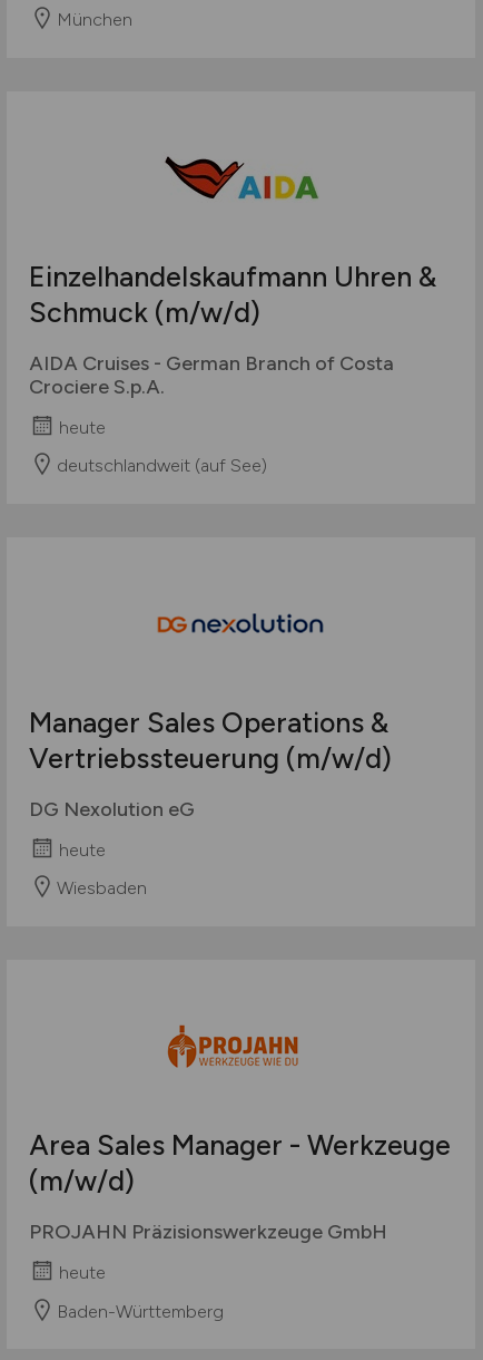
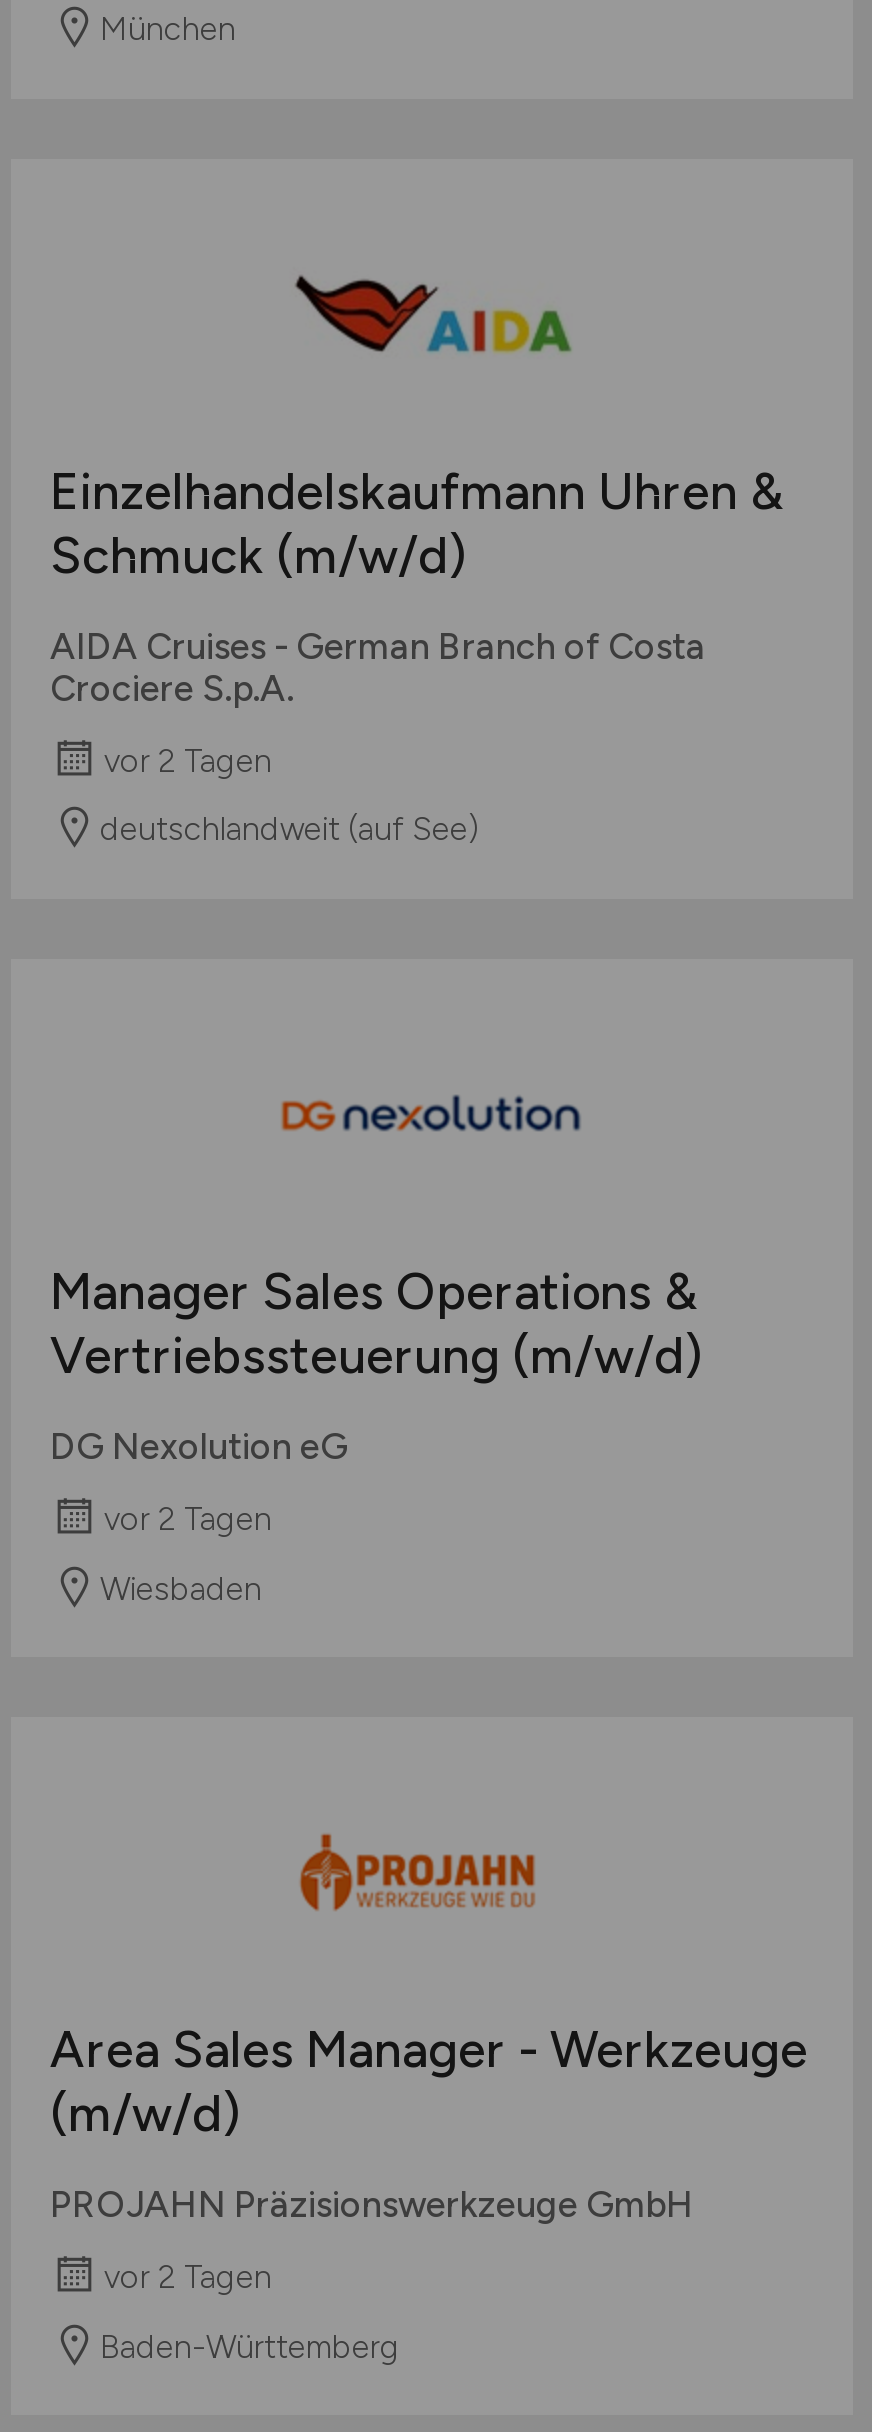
[58,416,105,437] heute -> [104,742,272,780] vor 2 Tagen
[58,839,105,860] heute -> [104,1500,272,1538] vor 2 Tagen
[58,1261,105,1283] heute -> [104,2258,272,2296] vor 2 Tagen

